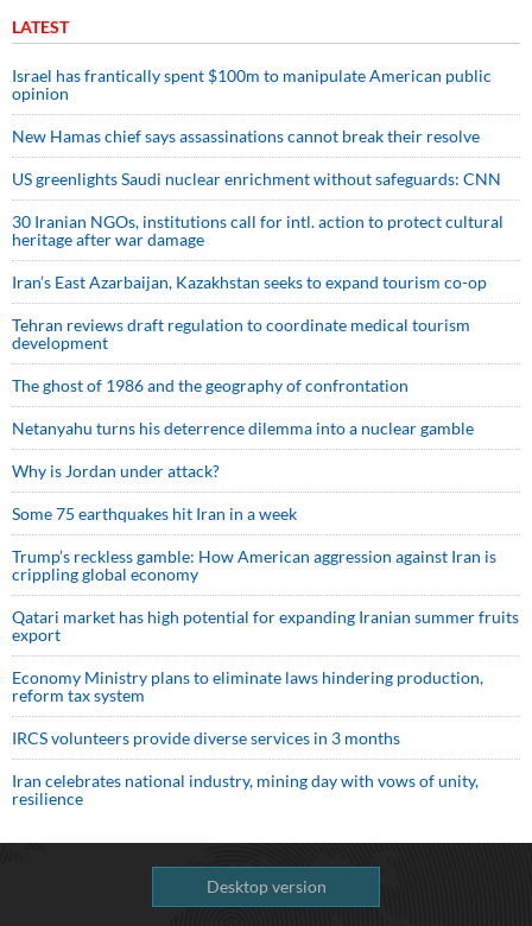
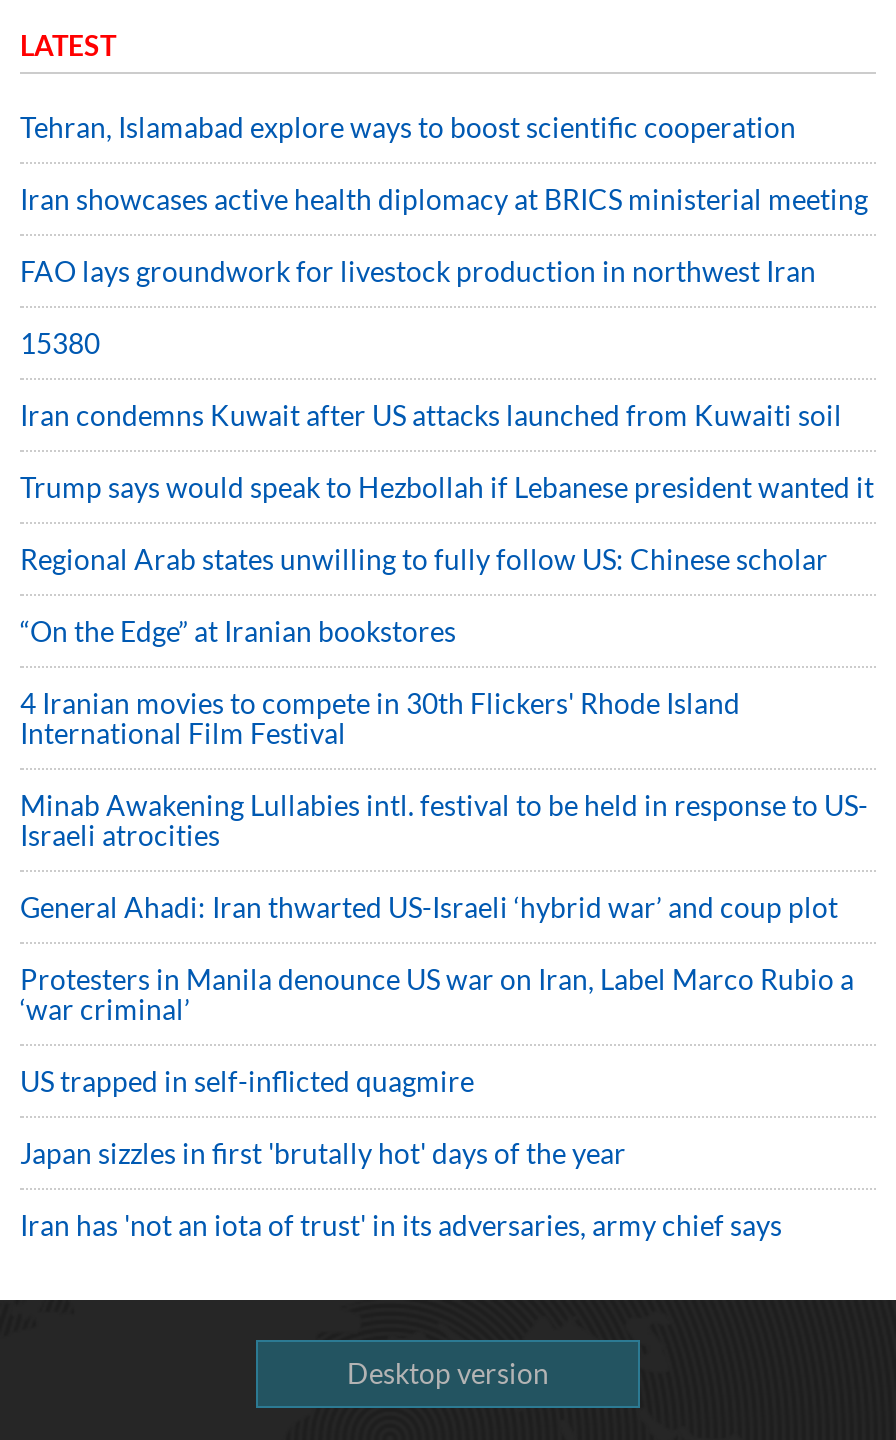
[12,65,492,103] Israel has frantically spent $100m to manipulate American public | opinion -> [20,109,796,143] Tehran, Islamabad explore ways to boost scientific cooperation
[12,125,480,146] New Hamas chief says assassinations cannot break their resolve -> [20,181,868,215] Iran showcases active health diplomacy at BRICS ministerial meeting
[12,168,501,188] US greenlights Saudi nuclear enrichment without safeguards: CNN -> [20,253,816,287] FAO lays groundwork for livestock production in northwest Iran
[12,211,503,249] 30 Iranian NGOs, institutions call for intl. action to protect cultural | heritage after war damage -> [20,325,100,359] 15380
[12,272,487,292] Iran’s East Azarbaijan, Kazakhstan seeks to expand tourism co-op -> [20,397,842,431] Iran condemns Kuwait after US attacks launched from Kuwaiti soil
[12,314,470,352] Tehran reviews draft regulation to coordinate medical tourism | development -> [20,469,874,503] Trump says would speak to Hezbollah if Lebanese president wanted it
[12,375,408,395] The ghost of 1986 and the geography of confrontation -> [20,541,828,575] Regional Arab states unwilling to fully follow US: Chinese scholar
[12,418,474,438] Netanyahu turns his deterrence dilemma into a nuclear gamble -> [20,613,456,647] “On the Edge” at Iranian bookstores
[12,460,220,480] Why is Jordan under attack? -> [20,685,740,749] 4 Iranian movies to compete in 30th Flickers' Rhode Island | International Film Festival
[12,503,297,523] Some 75 earthquakes hit Iran in a week -> [20,787,868,851] Minab Awakening Lullabies intl. festival to be held in response to US- | Israeli atrocities
[12,546,496,584] Trump’s reckless gamble: How American aggression against Iran is | crippling global economy -> [20,889,838,923] General Ahadi: Iran thwarted US-Israeli ‘hybrid war’ and coup plot
[12,606,519,644] Qatari market has high potential for expanding Iranian summer fruits | export -> [20,961,854,1025] Protesters in Manila denounce US war on Iran, Label Marco Rubio a | ‘war criminal’
[12,667,483,705] Economy Ministry plans to eliminate laws hindering production, | reform tax system -> [20,1063,480,1097] US trapped in self-inflicted quagmire
[12,727,400,748] IRCS volunteers provide diverse services in 3 months -> [20,1135,626,1169] Japan sizzles in first 'brutally hot' days of the year
[12,770,479,808] Iran celebrates national industry, mining day with vows of unity, | resilience -> [20,1207,788,1241] Iran has 'not an iota of trust' in its adversaries, army chief says

